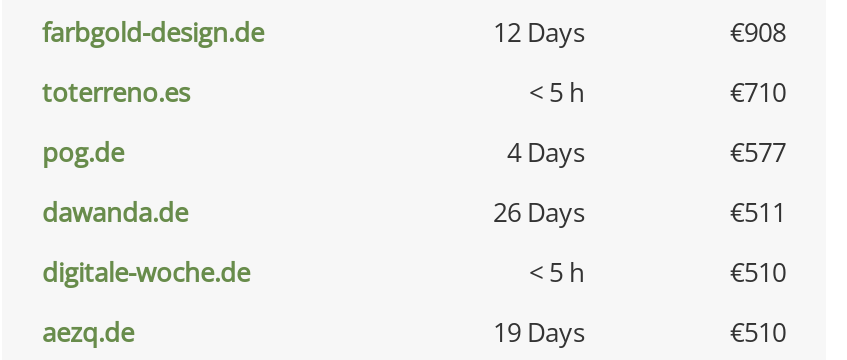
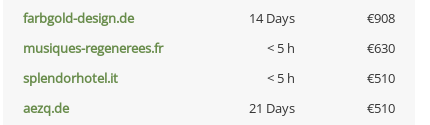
[493,14,585,50] 12 Days -> [248,9,294,27] 14 Days
[42,74,190,110] toterreno.es -> [23,39,163,57] musiques-regenerees.fr
[42,74,786,290] €710 | pog.de | 4 Days | €577 | dawanda.de | 26 Days | €511 | digitale-woche.de -> [23,39,395,87] €630 | splendorhotel.it
[493,314,585,350] 19 Days -> [248,99,294,117] 21 Days

